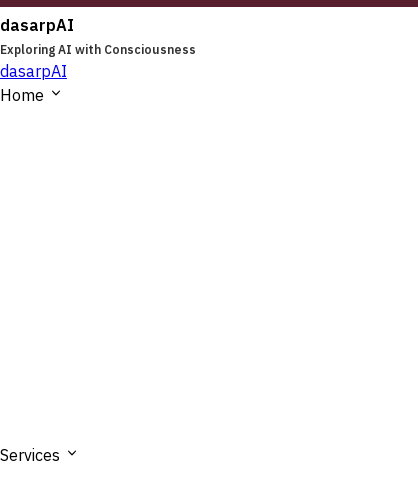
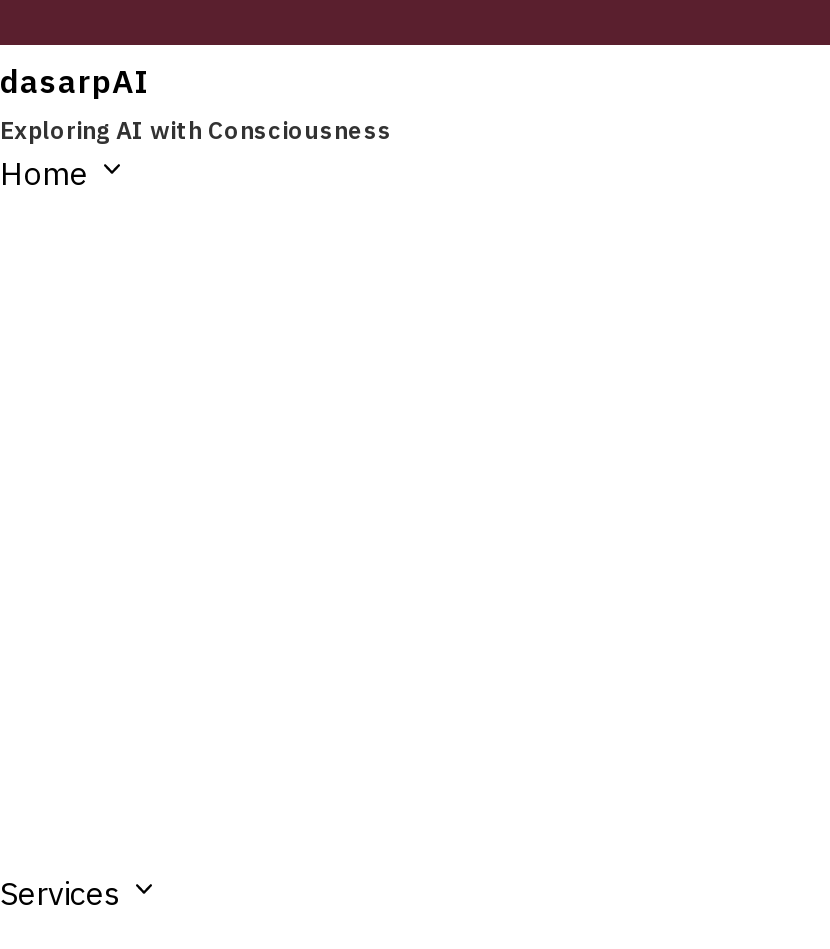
[0,61,67,81] dasarpAI -> none

